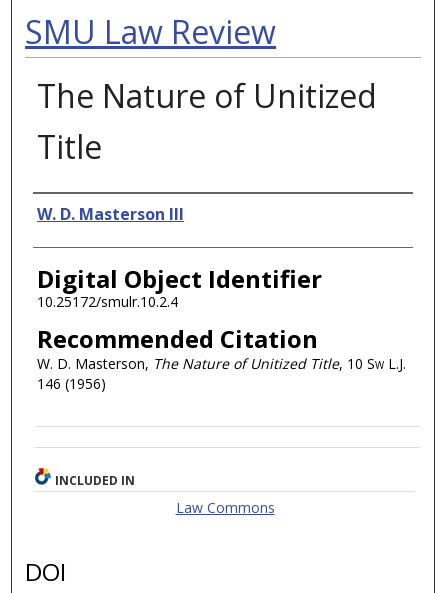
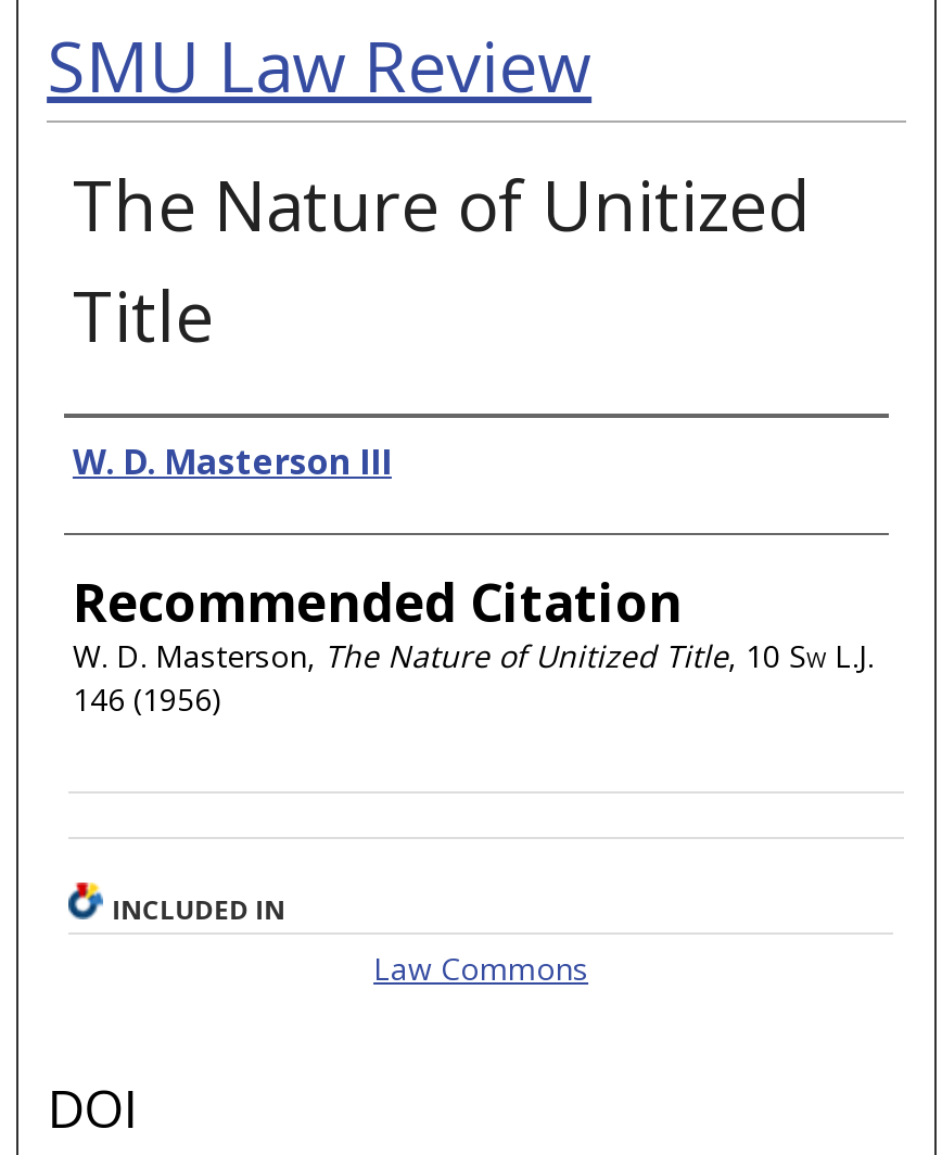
[37,262,322,311] Digital Object Identifier | 10.25172/smulr.10.2.4 -> none

